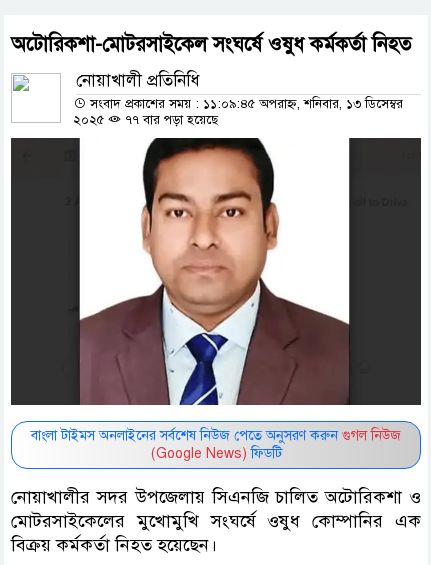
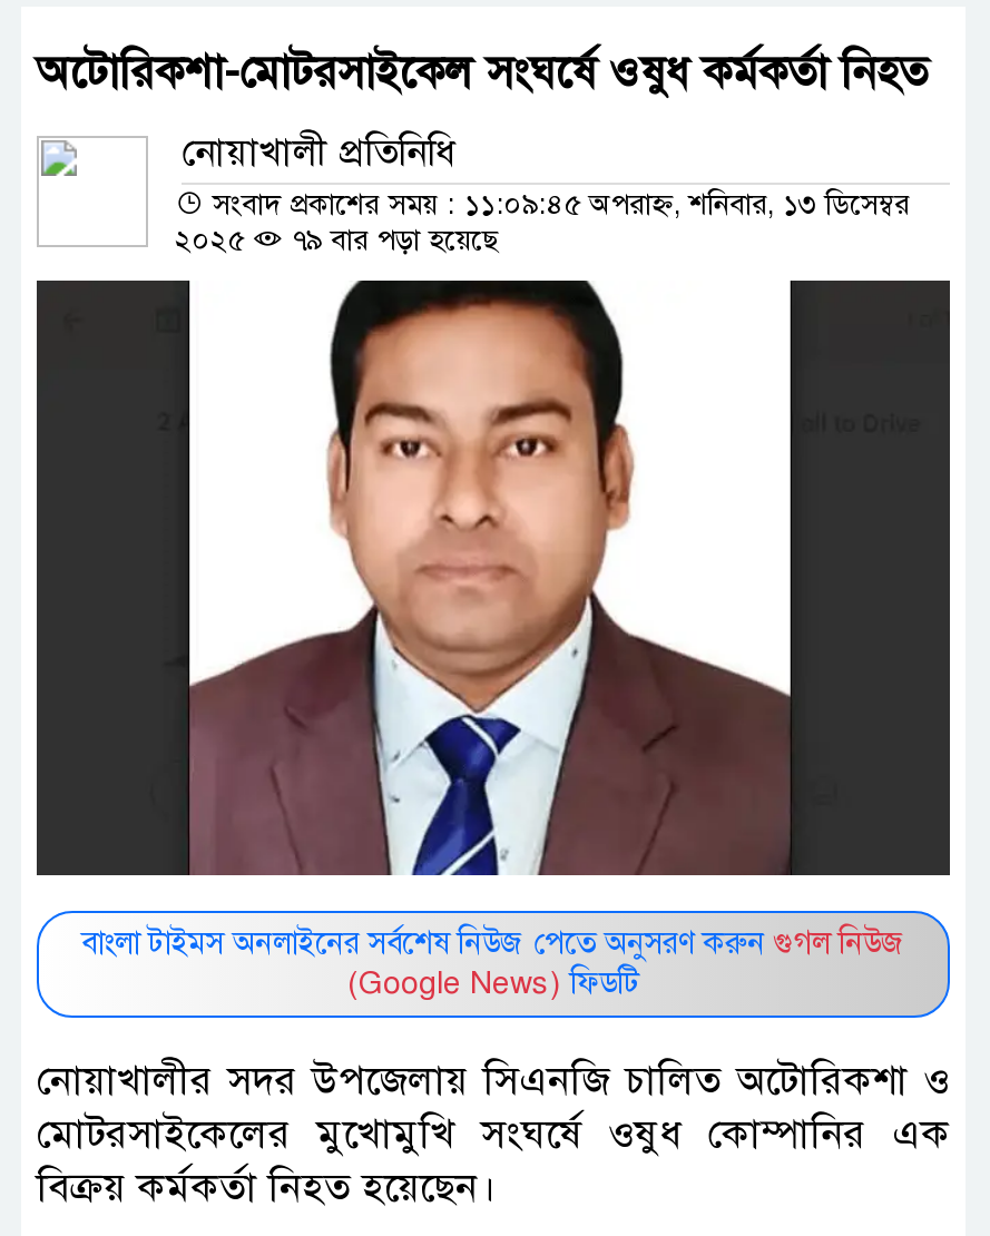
[121,112,218,128] ৭৭ বার পড়া হয়েছে -> [282,223,498,258] ৭৯ বার পড়া হয়েছে

